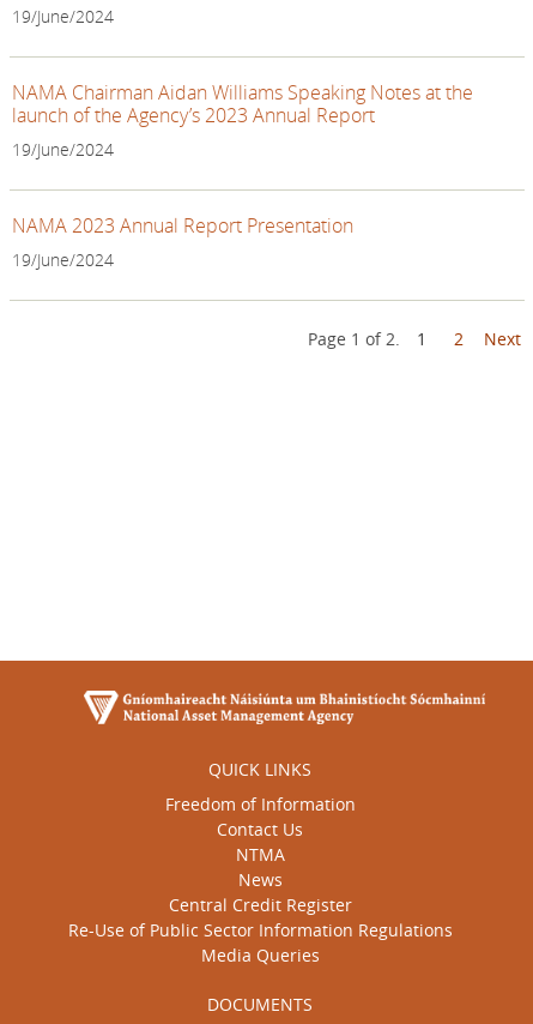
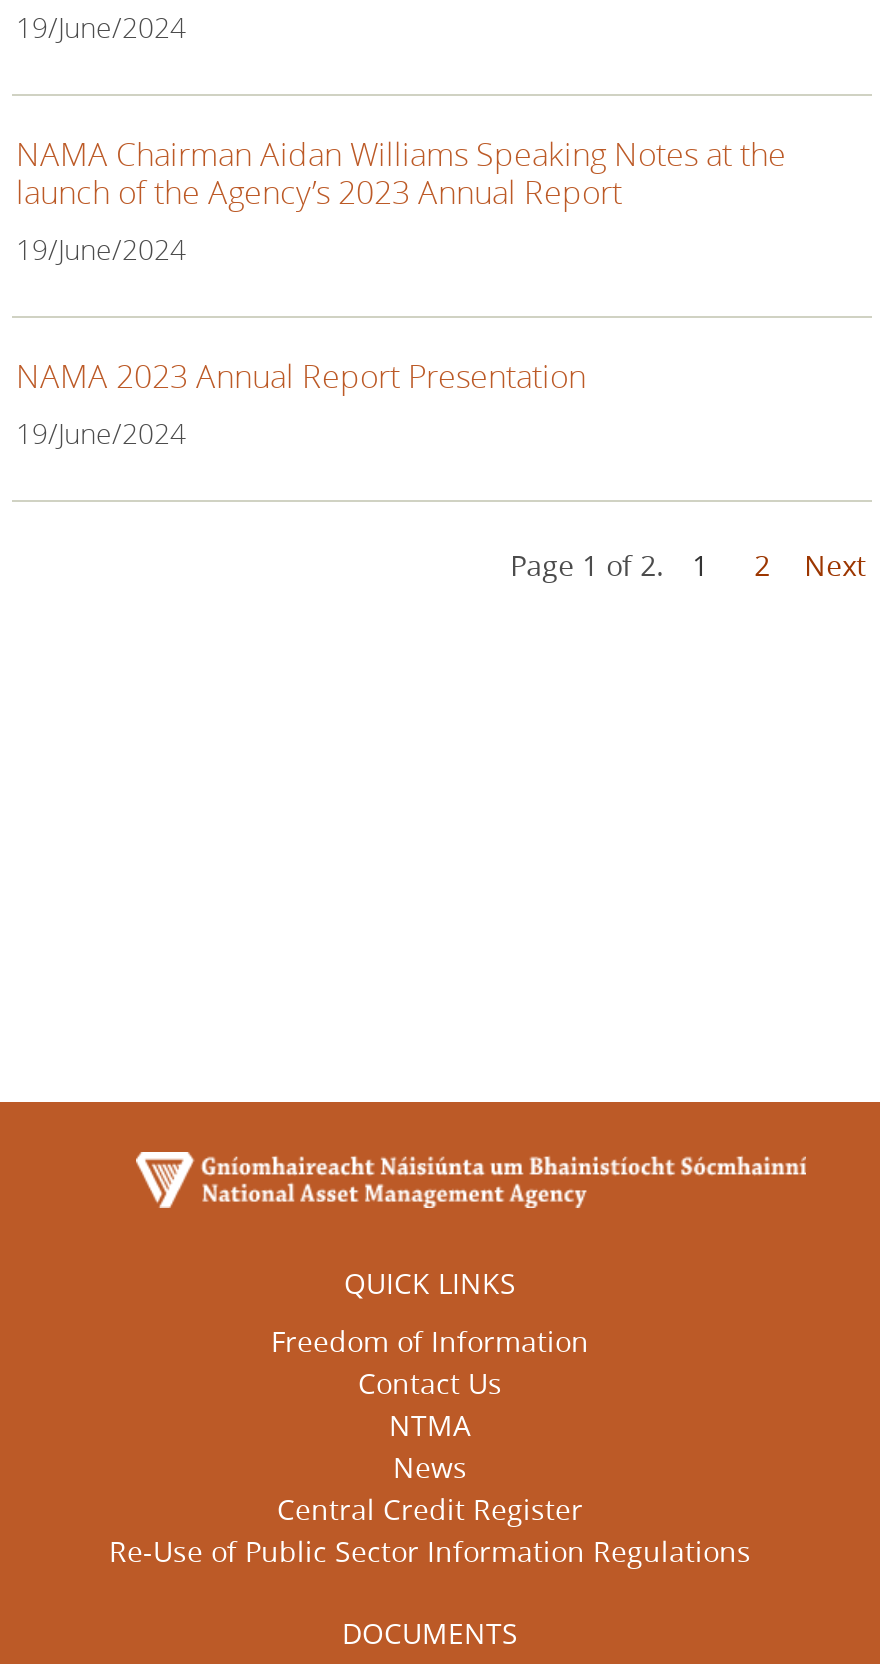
[201,944,319,966] Media Queries -> none

